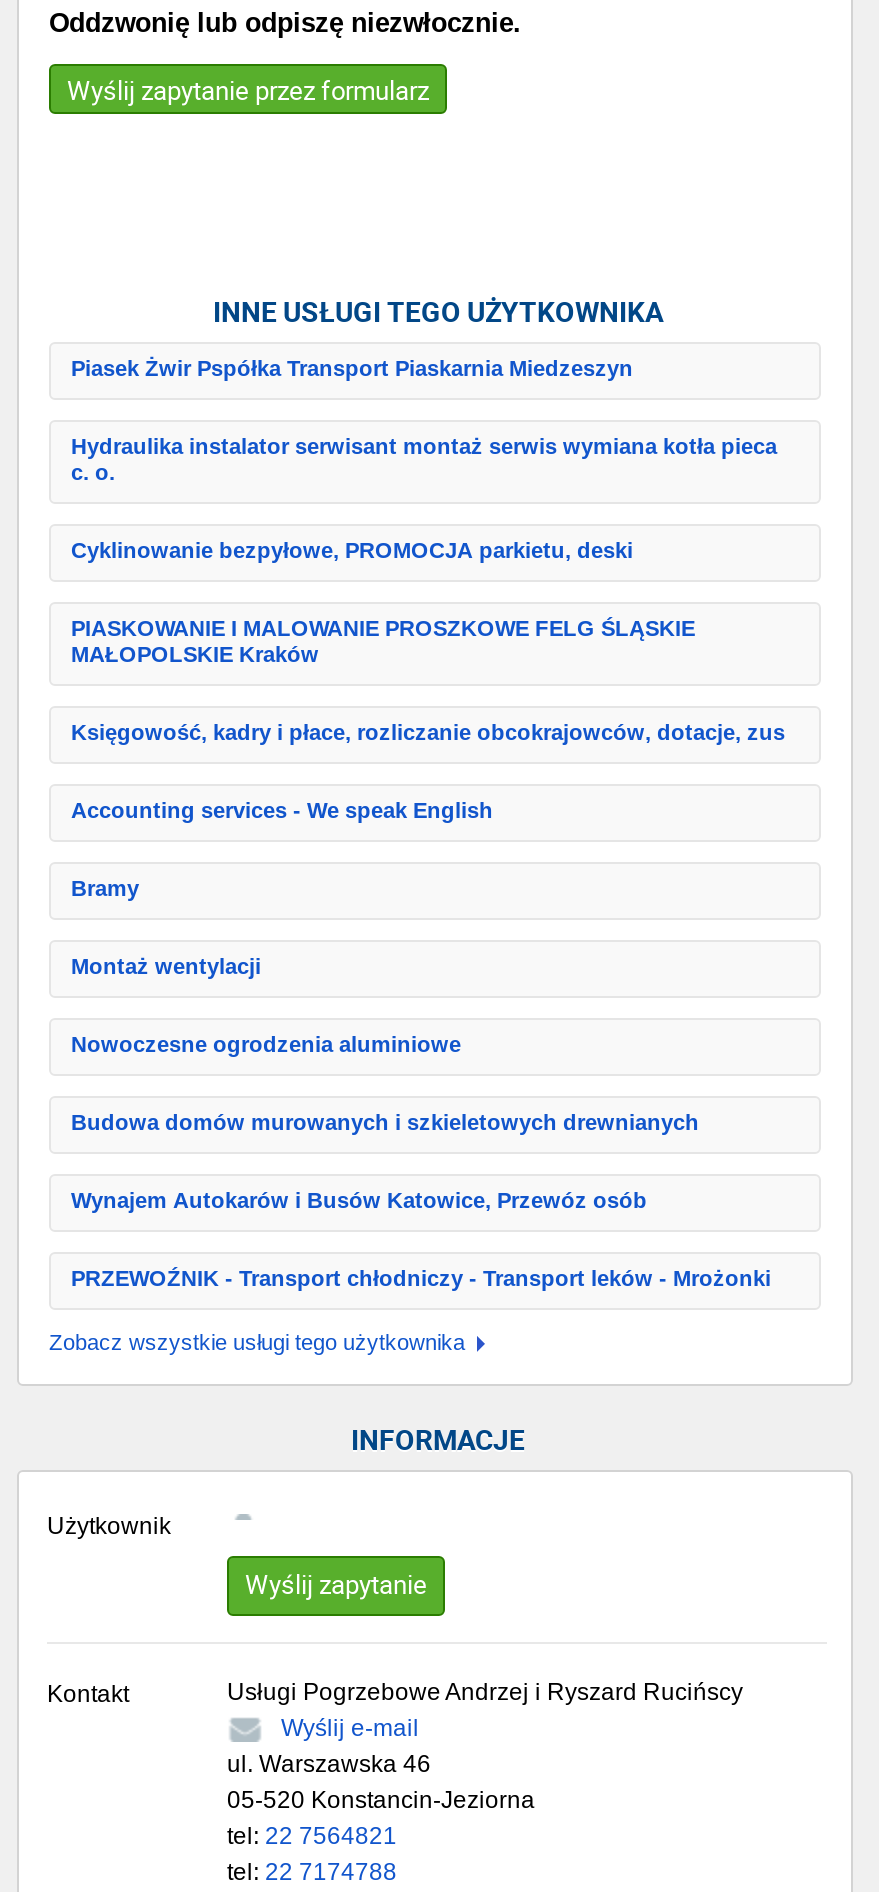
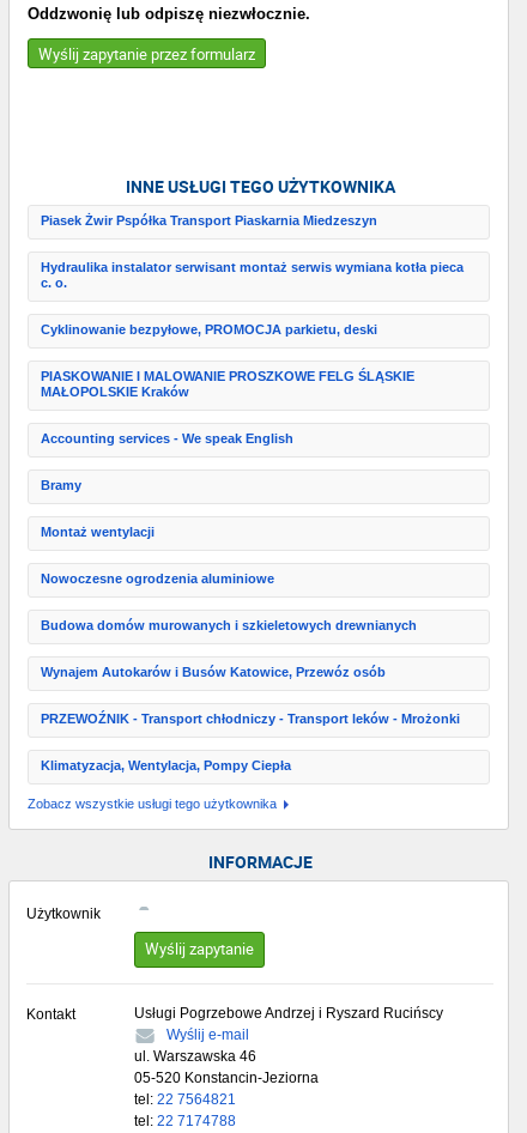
[71,720,785,744] Księgowość, kadry i płace, rozliczanie obcokrajowców, dotacje, zus -> none
moved [71,798,771,1290] -> [41,431,460,726]: Accounting services - We speak English | Bramy | Montaż wentylacji | Nowoczesne ogrodzenia aluminiowe | Budowa domów murowanych i szkieletowych drewnianych | Wynajem Autokarów i Busów Katowice, Przewóz osób | PRZEWOŹNIK - Transport chłodniczy - Transport leków - Mrożonki
none -> [41,758,291,772] Klimatyzacja, Wentylacja, Pompy Ciepła

